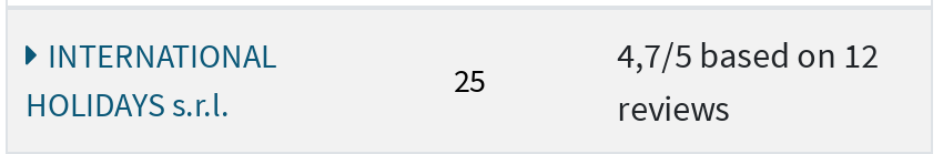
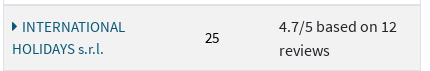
[617,31,879,76] 4,7/5 based on 12 -> [279,16,397,36] 4.7/5 based on 12

